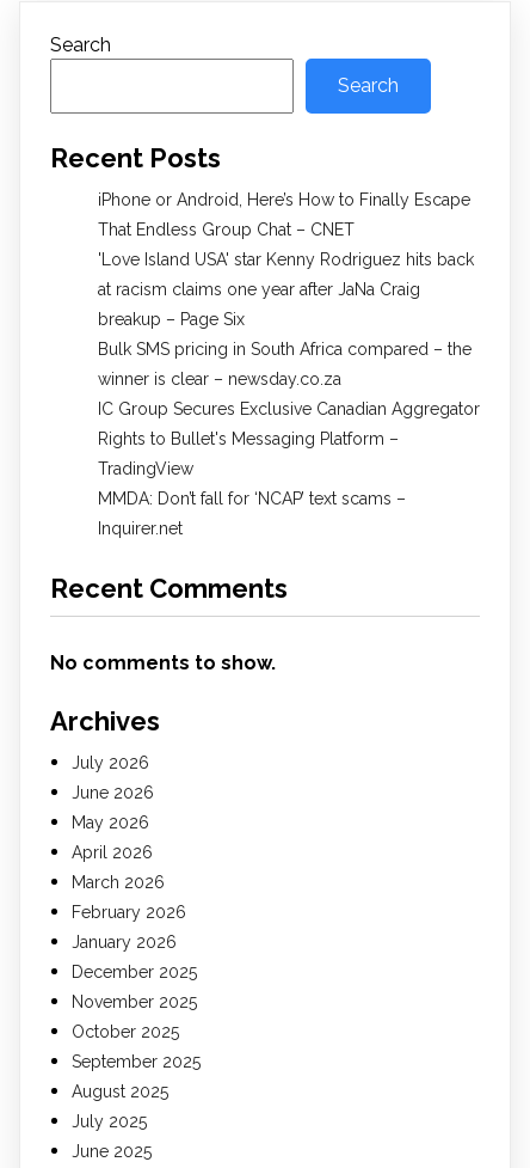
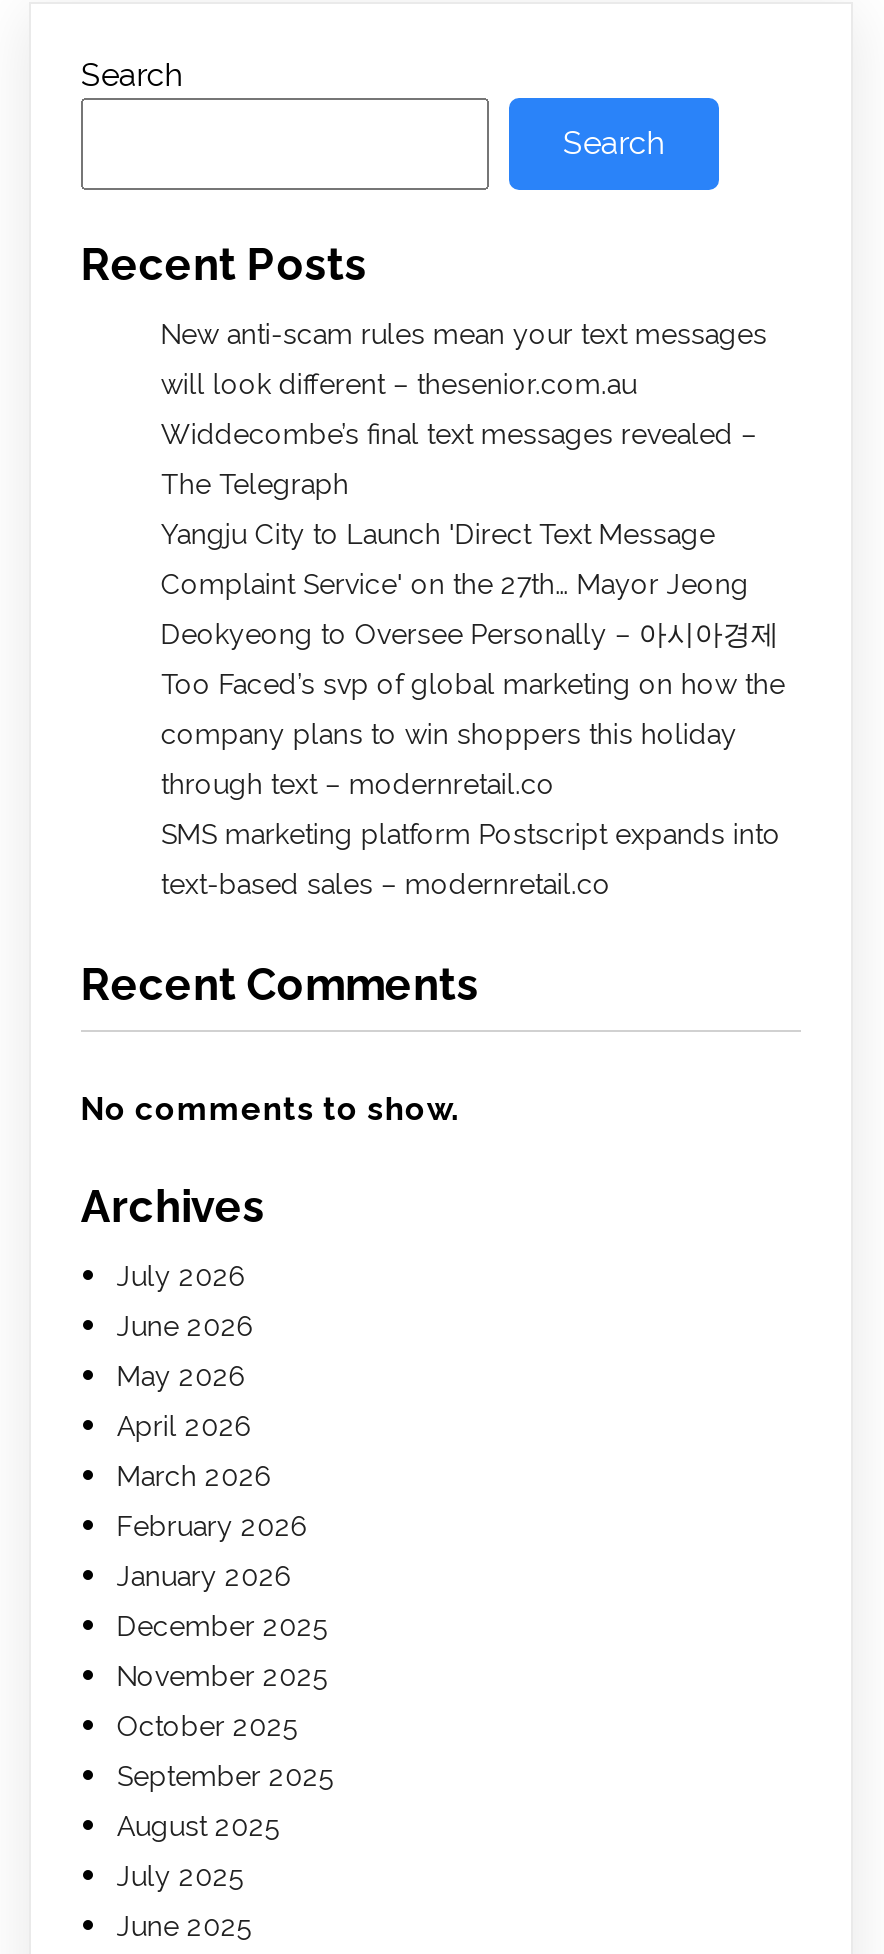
[98,190,470,209] iPhone or Android, Here’s How to Finally Escape -> [161,318,767,350] New anti-scam rules mean your text messages
[98,220,354,239] That Endless Group Chat – CNET -> [161,368,637,400] will look different – thesenior.com.au
[98,250,474,269] 'Love Island USA' star Kenny Rodriguez hits back -> [161,418,757,450] Widdecombe’s final text messages revealed –
[98,280,420,299] at racism claims one year after JaNa Craig -> [161,468,349,500] The Telegraph
[98,310,245,329] breakup – Page Six -> [161,518,715,550] Yangju City to Launch 'Direct Text Message
[98,340,471,359] Bulk SMS pricing in South Africa compared – the -> [161,568,749,600] Complaint Service' on the 27th… Mayor Jeong
[98,370,341,389] winner is clear – newsday.co.za -> [161,618,779,650] Deokyeong to Oversee Personally – 아시아경제
[98,399,480,419] IC Group Secures Exclusive Canadian Aggregator -> [161,668,785,700] Too Faced’s svp of global marketing on how the
[98,429,399,448] Rights to Bullet's Messaging Platform – -> [161,718,737,750] company plans to win shoppers this holiday
[98,459,193,478] TradingView -> [161,768,555,800] through text – modernretail.co
[98,489,406,508] MMDA: Don’t fall for ‘NCAP’ text scams – -> [161,818,781,850] SMS marketing platform Postscript expands into
[98,519,183,538] Inquirer.net -> [161,868,611,900] text-based sales – modernretail.co

